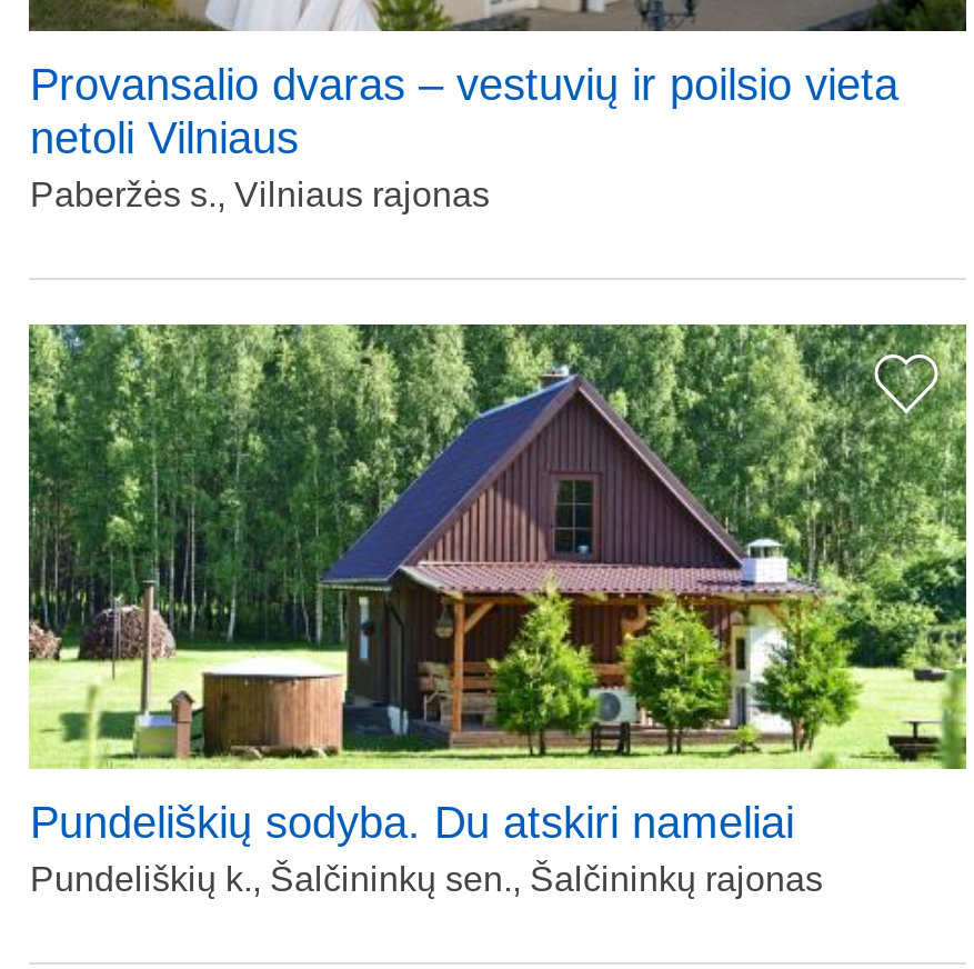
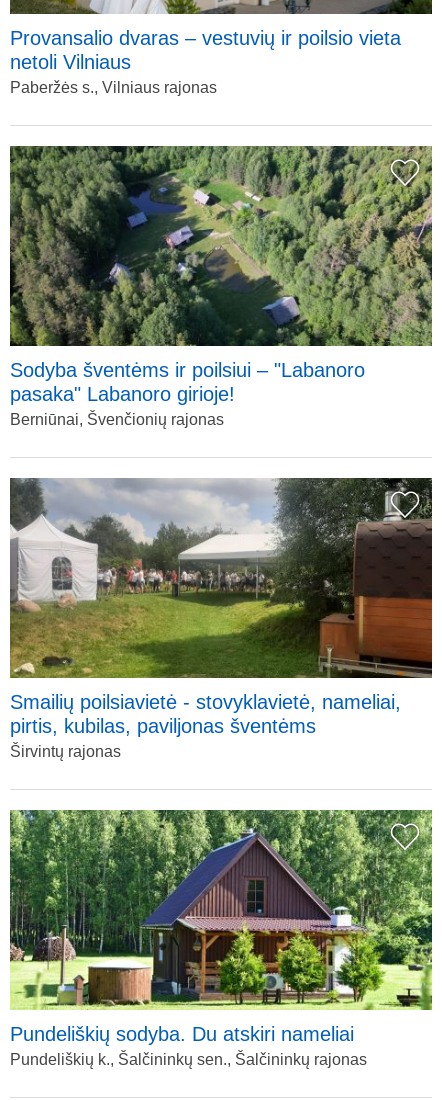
none -> [10,145,432,428] [image] | Sodyba šventėms ir poilsiui – "Labanoro | pasaka" Labanoro girioje! | Berniūnai, Švenčionių rajonas
none -> [10,477,432,760] [image] | Smailių poilsiavietė - stovyklavietė, nameliai, | pirtis, kubilas, paviljonas šventėms | Širvintų rajonas

